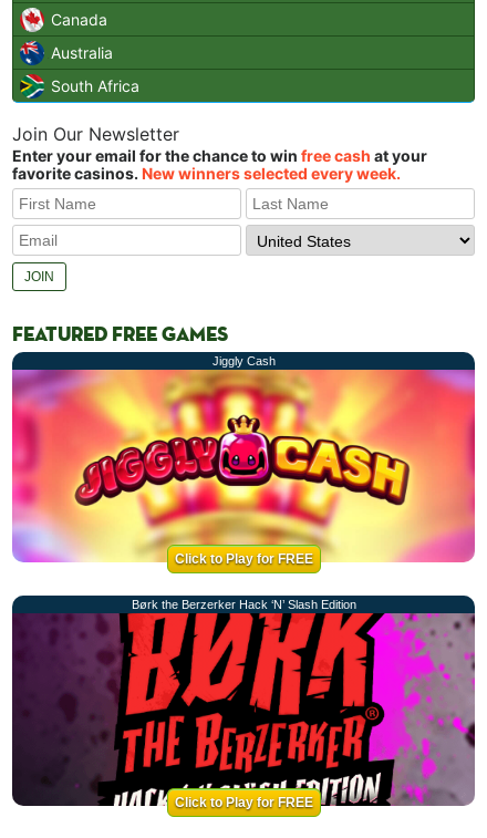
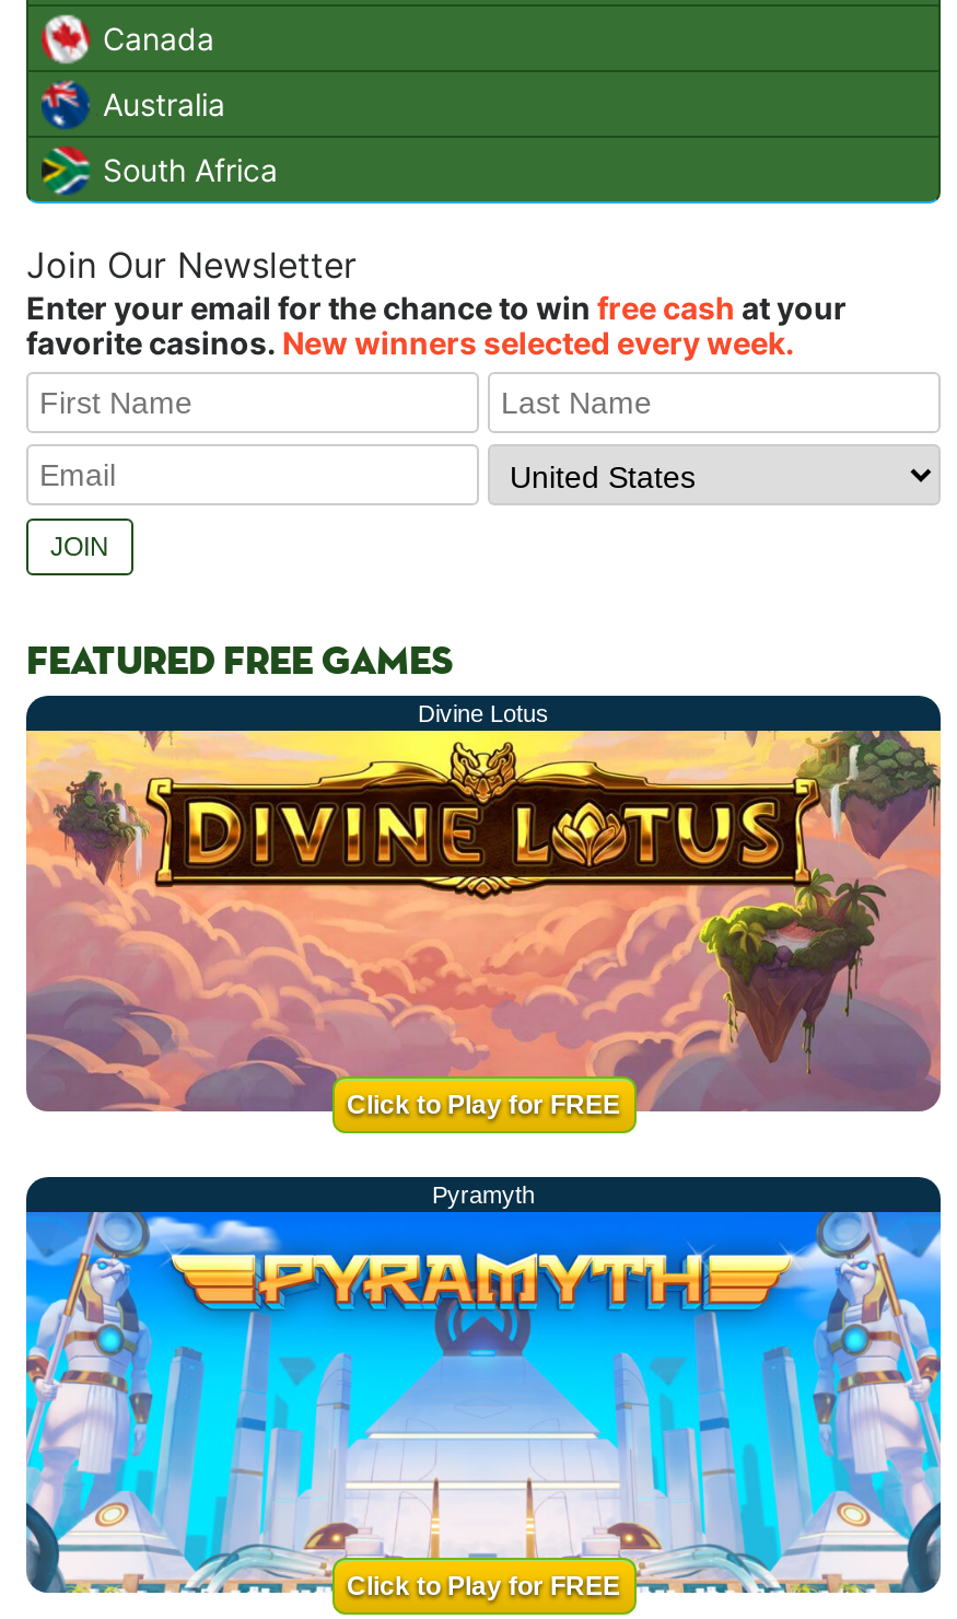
[212,354,275,368] Jiggly Cash -> [418,701,549,727] Divine Lotus
[11,369,476,611] [image] | Børk the Berzerker Hack ‘N’ Slash Edition -> [24,729,943,1208] [image] | Pyramyth
[11,612,476,807] [image] -> [24,1210,943,1595] [image]

